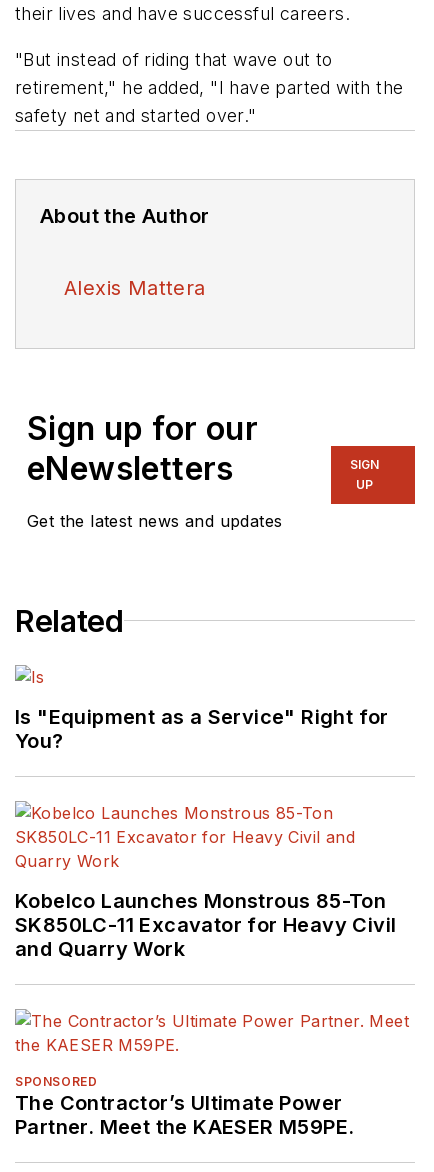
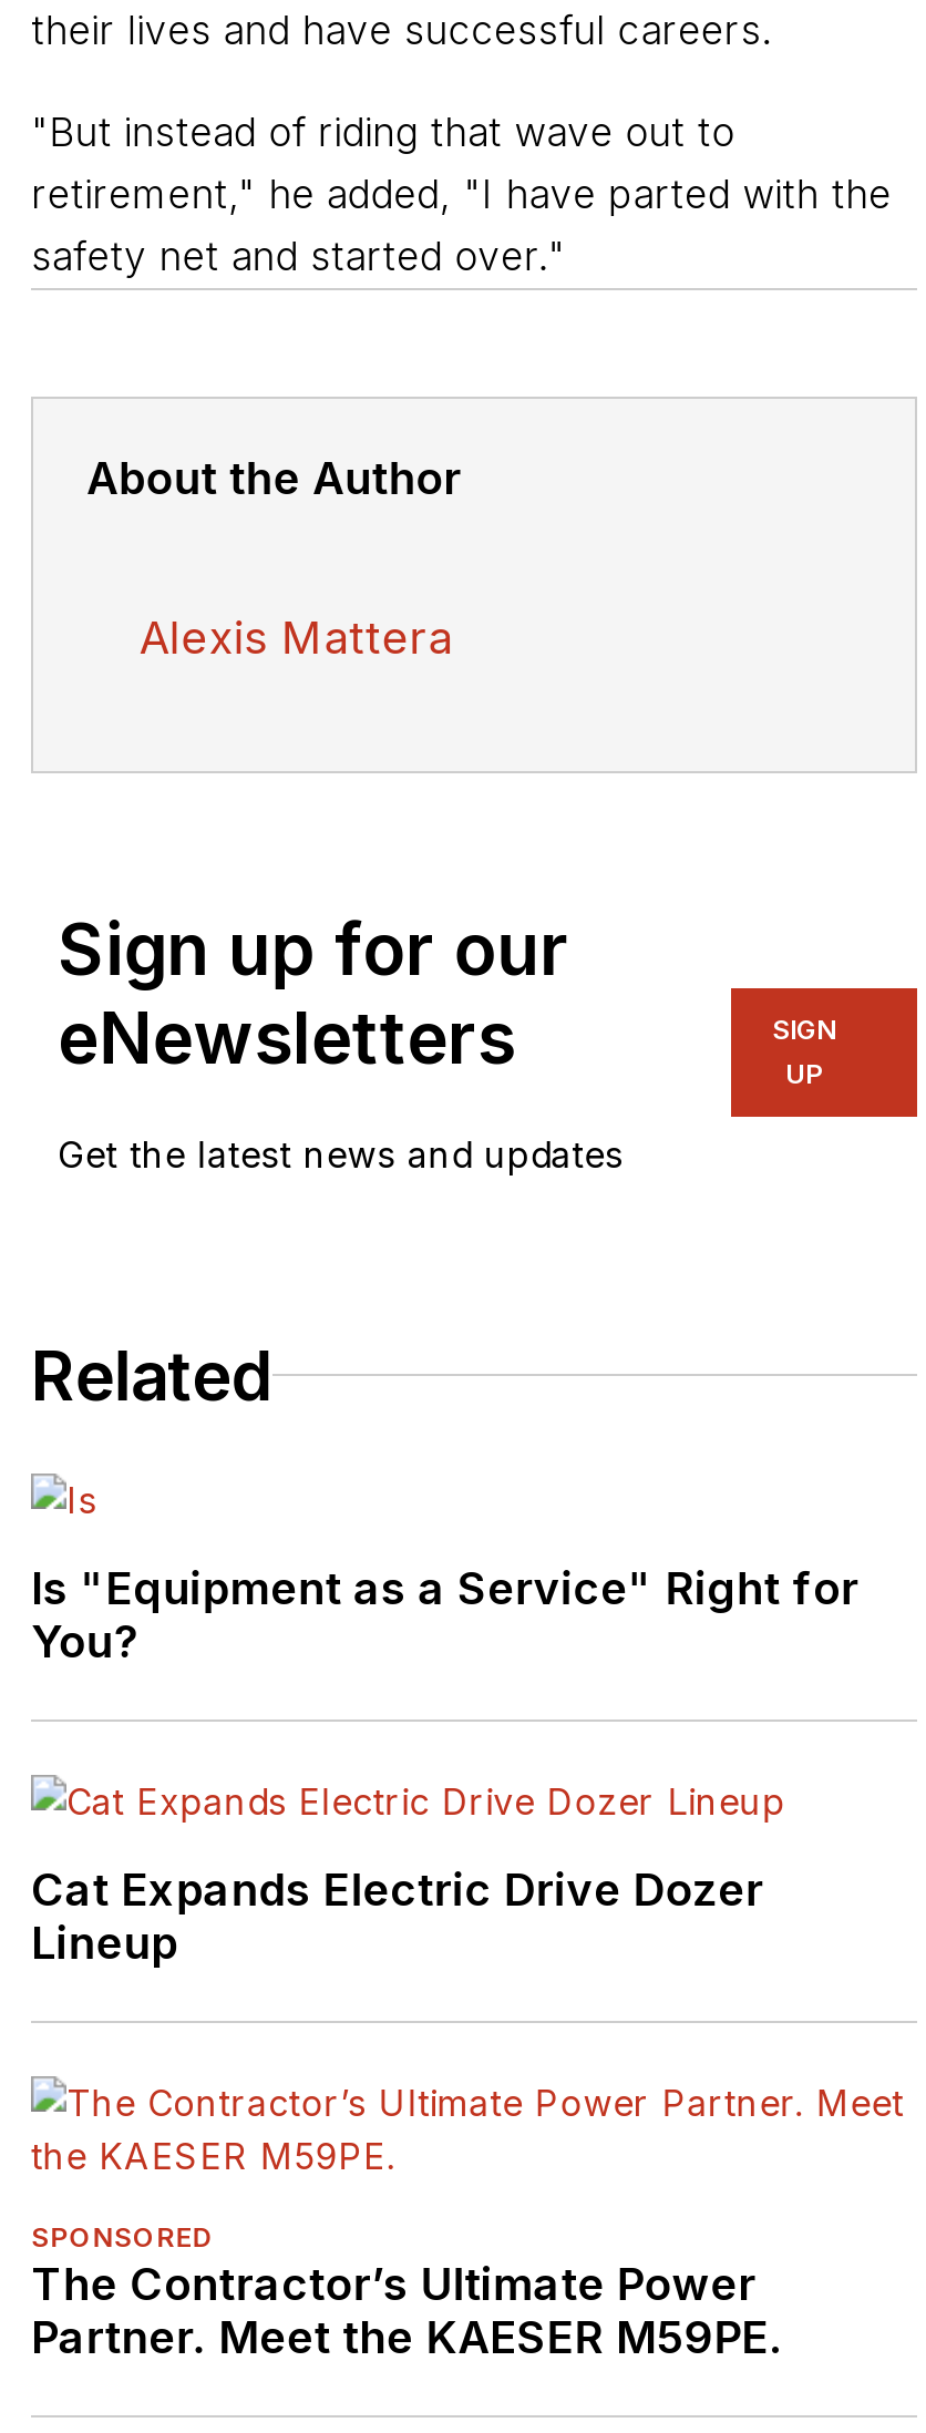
[15,889,396,961] Kobelco Launches Monstrous 85-Ton | SK850LC-11 Excavator for Heavy Civil | and Quarry Work -> [31,1863,764,1969] Cat Expands Electric Drive Dozer | Lineup

